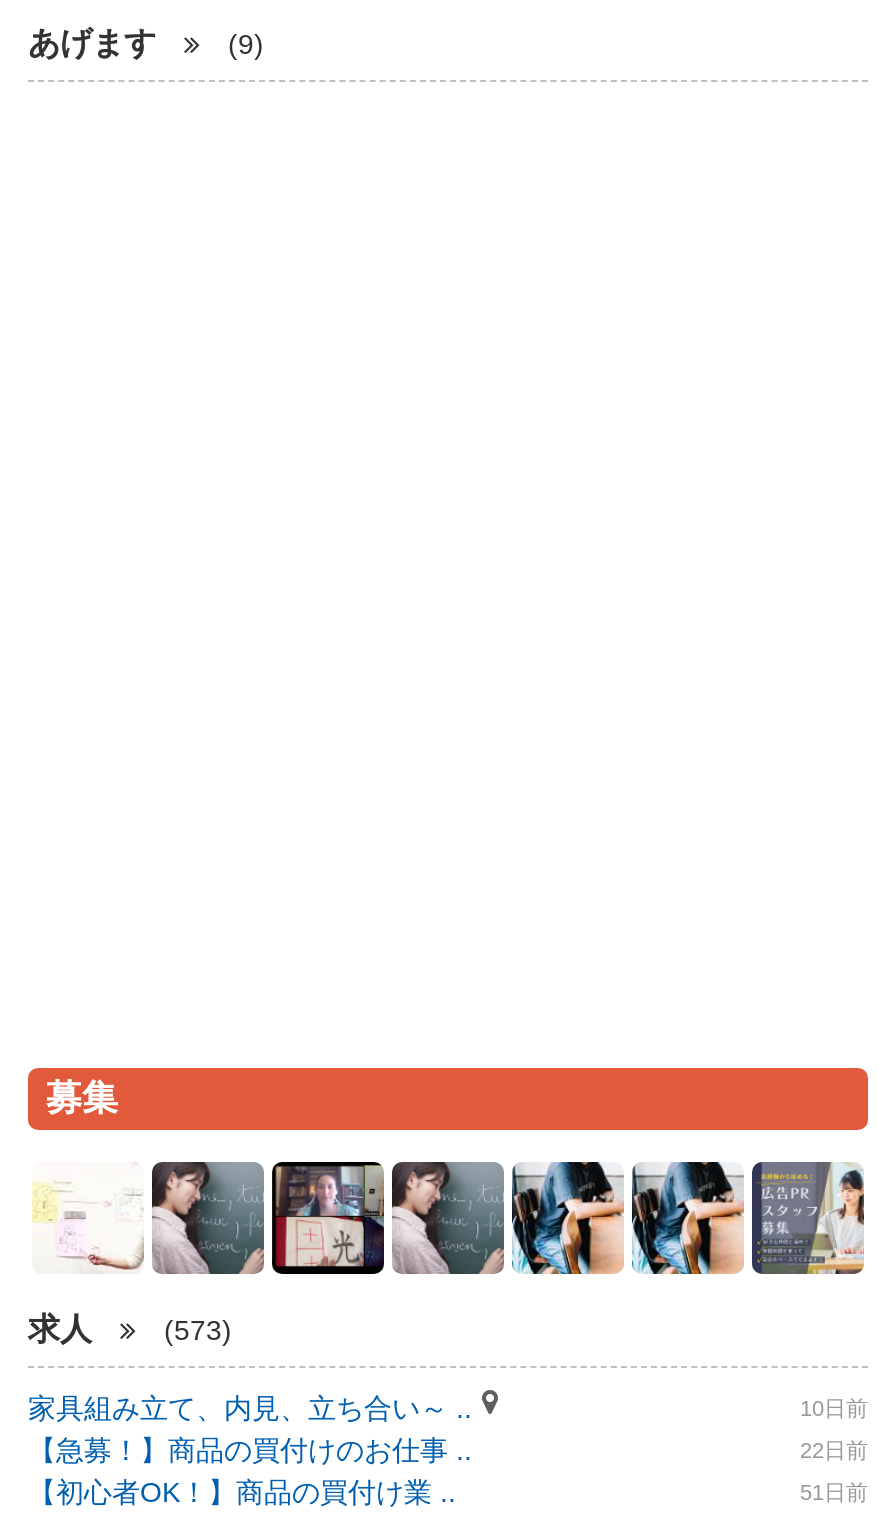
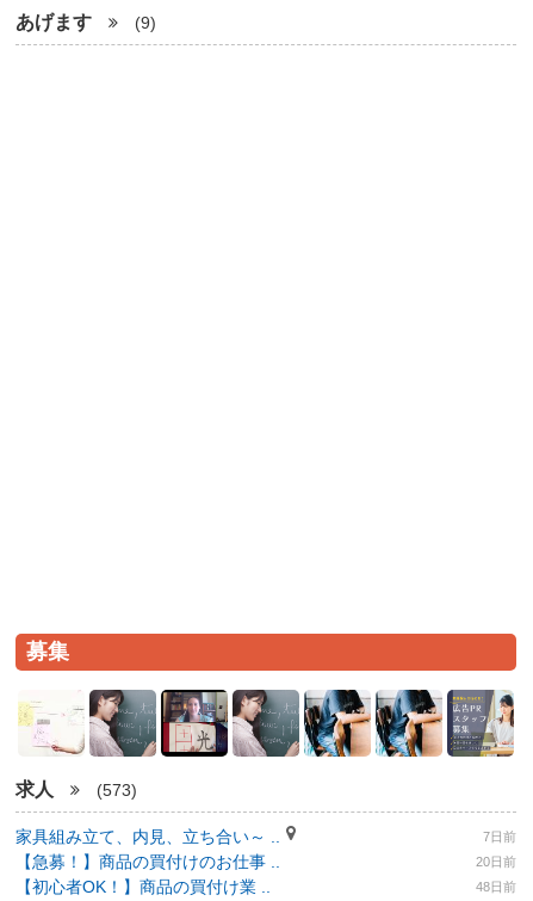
[800,1396,868,1420] 10日前 -> [483,830,516,844] 7日前
[800,1438,868,1462] 22日前 -> [476,855,516,869] 20日前
[800,1480,868,1504] 51日前 -> [476,880,516,894] 48日前

